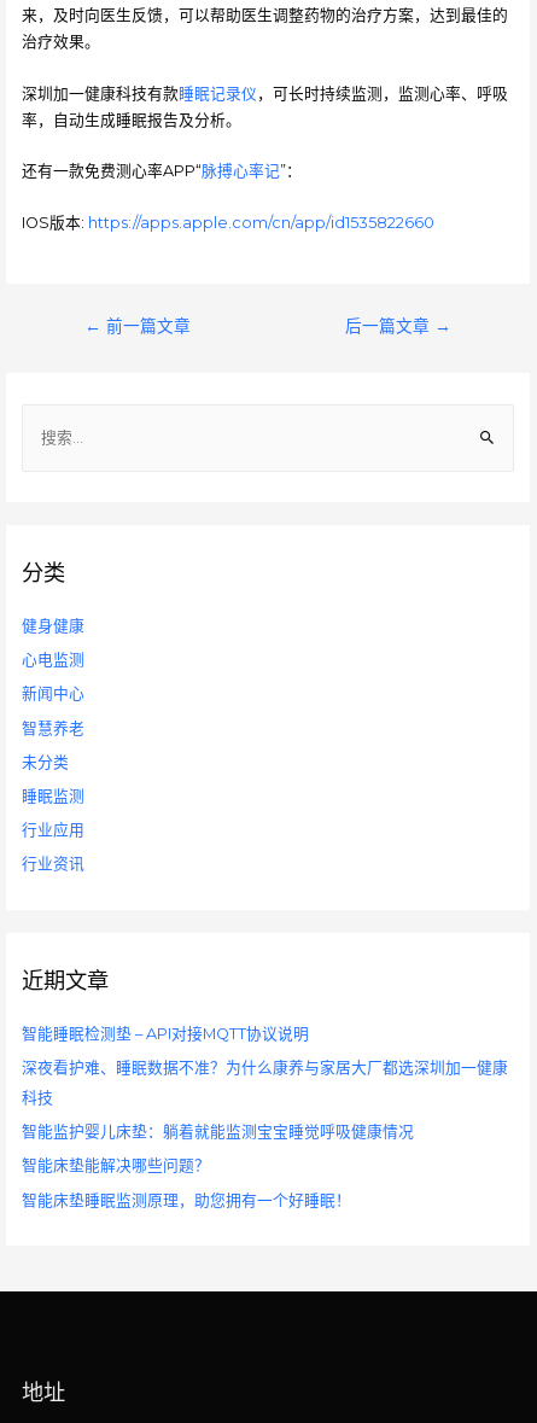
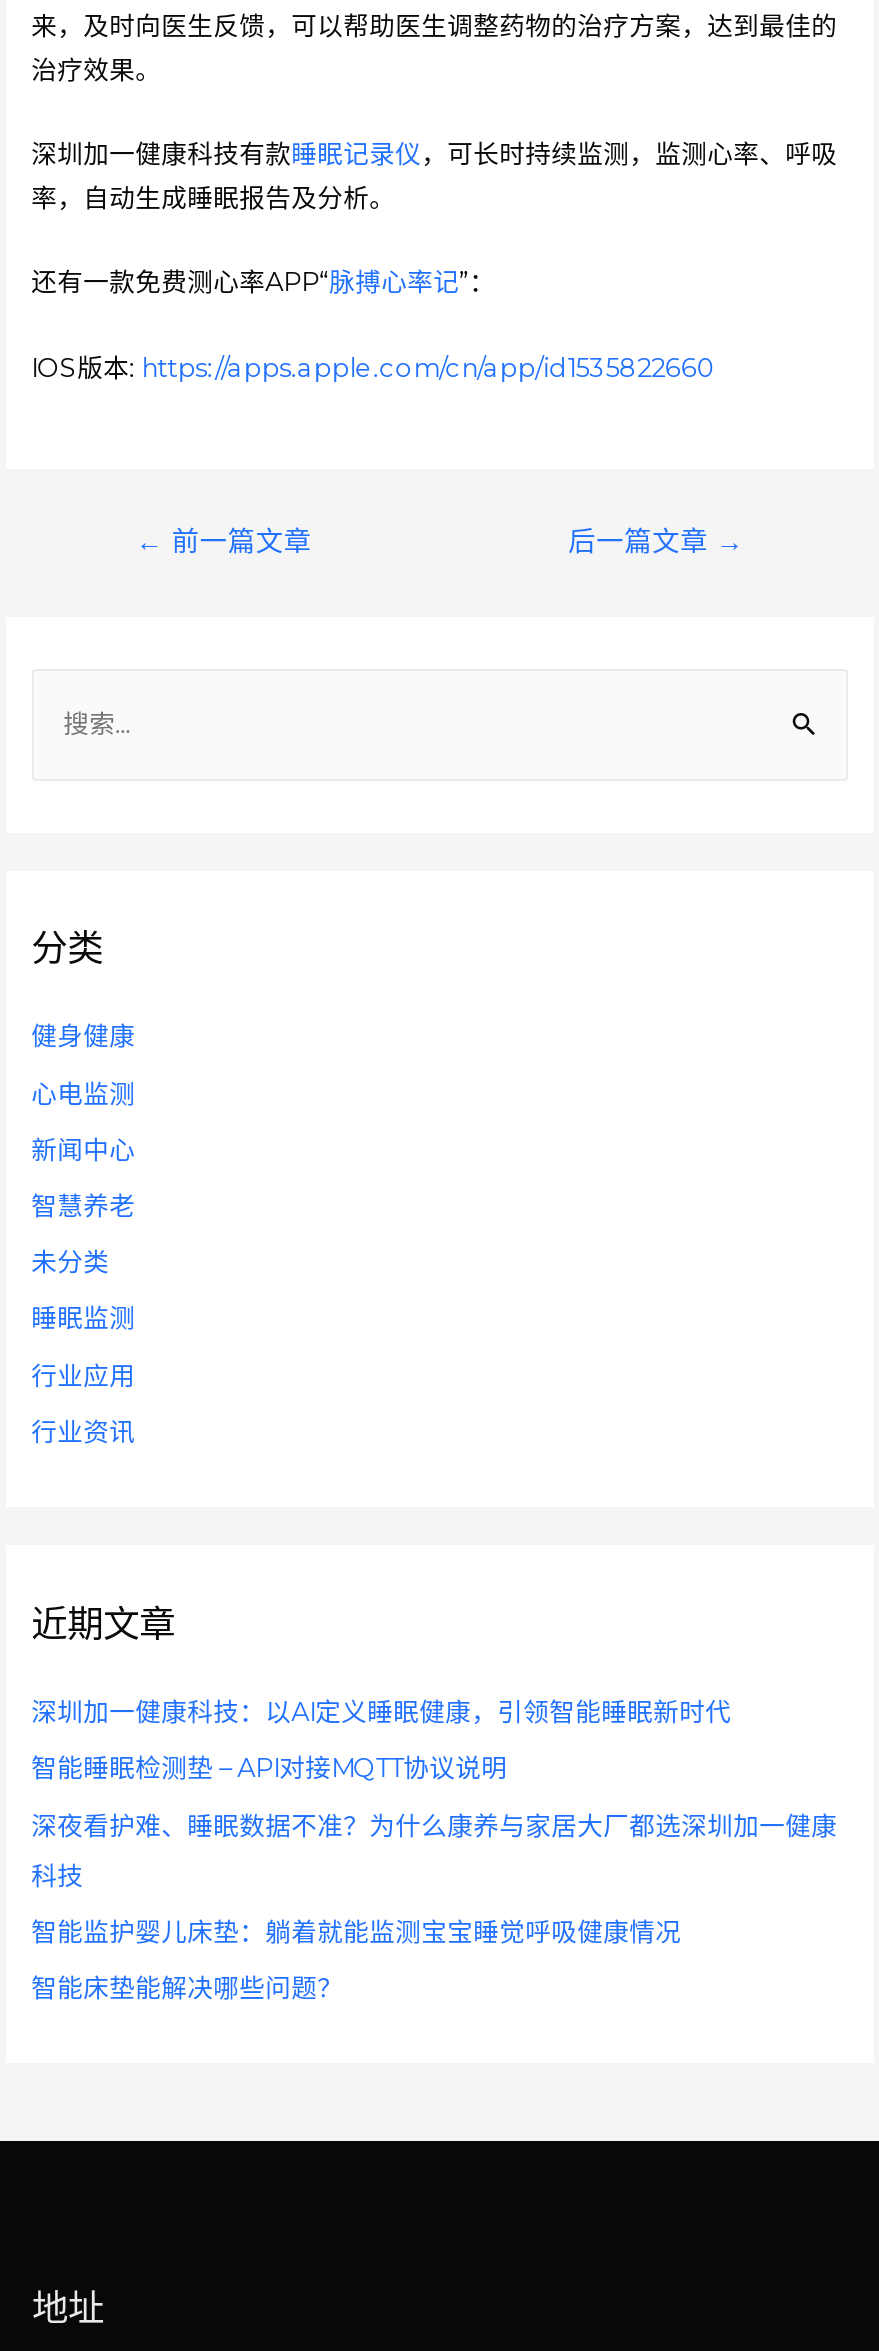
none -> [31,1698,731,1728] 深圳加一健康科技：以AI定义睡眠健康，引领智能睡眠新时代
moved [21,1025,508,1175] -> [31,1754,837,2003]: 智能睡眠检测垫 – API对接MQTT协议说明 | 深夜看护难、睡眠数据不准？为什么康养与家居大厂都选深圳加一健康 | 科技 | 智能监护婴儿床垫：躺着就能监测宝宝睡觉呼吸健康情况 | 智能床垫能解决哪些问题？
[21,1191,351,1209] 智能床垫睡眠监测原理，助您拥有一个好睡眠！ -> none

